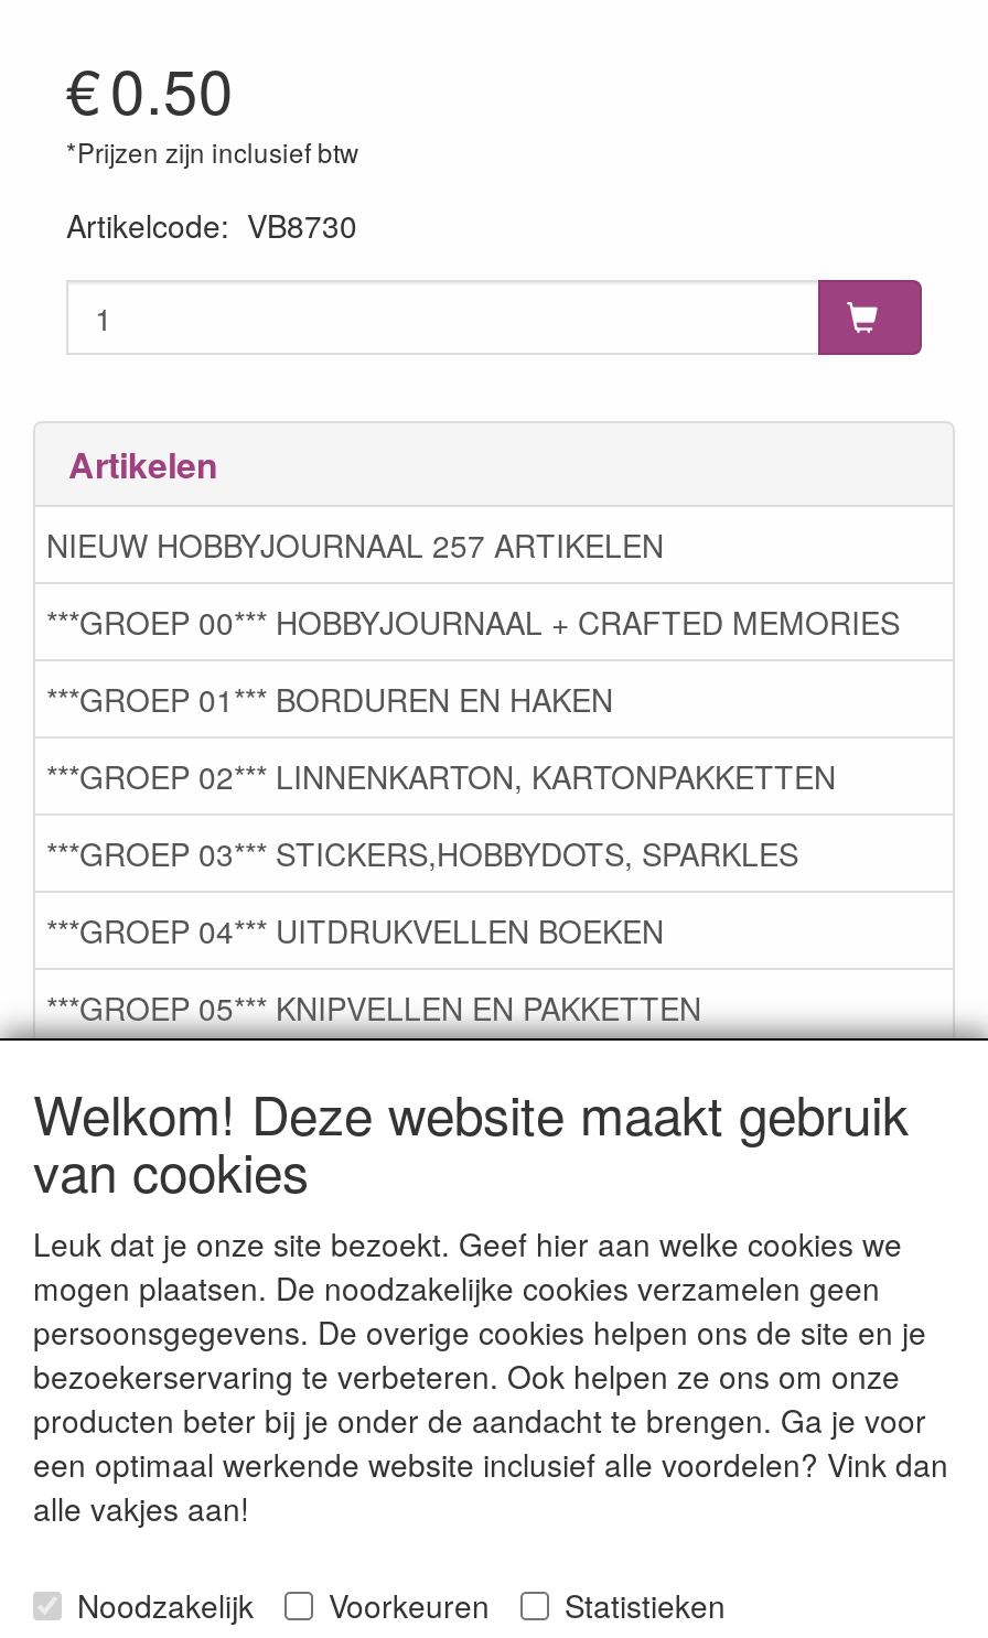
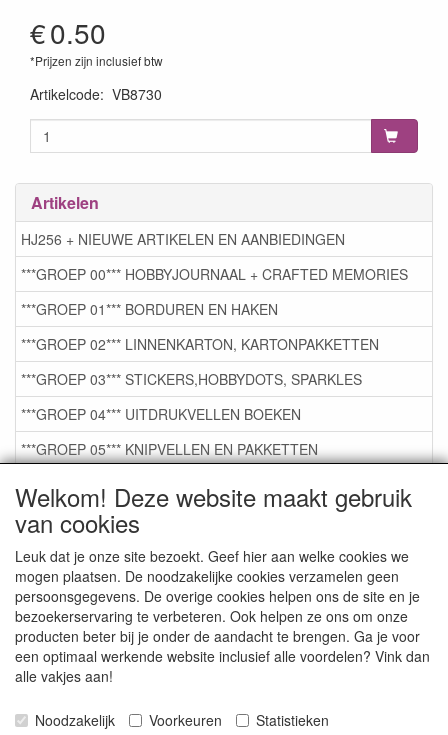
[46,523,664,567] NIEUW HOBBYJOURNAAL 257 ARTIKELEN -> [21,229,345,249] HJ256 + NIEUWE ARTIKELEN EN AANBIEDINGEN

